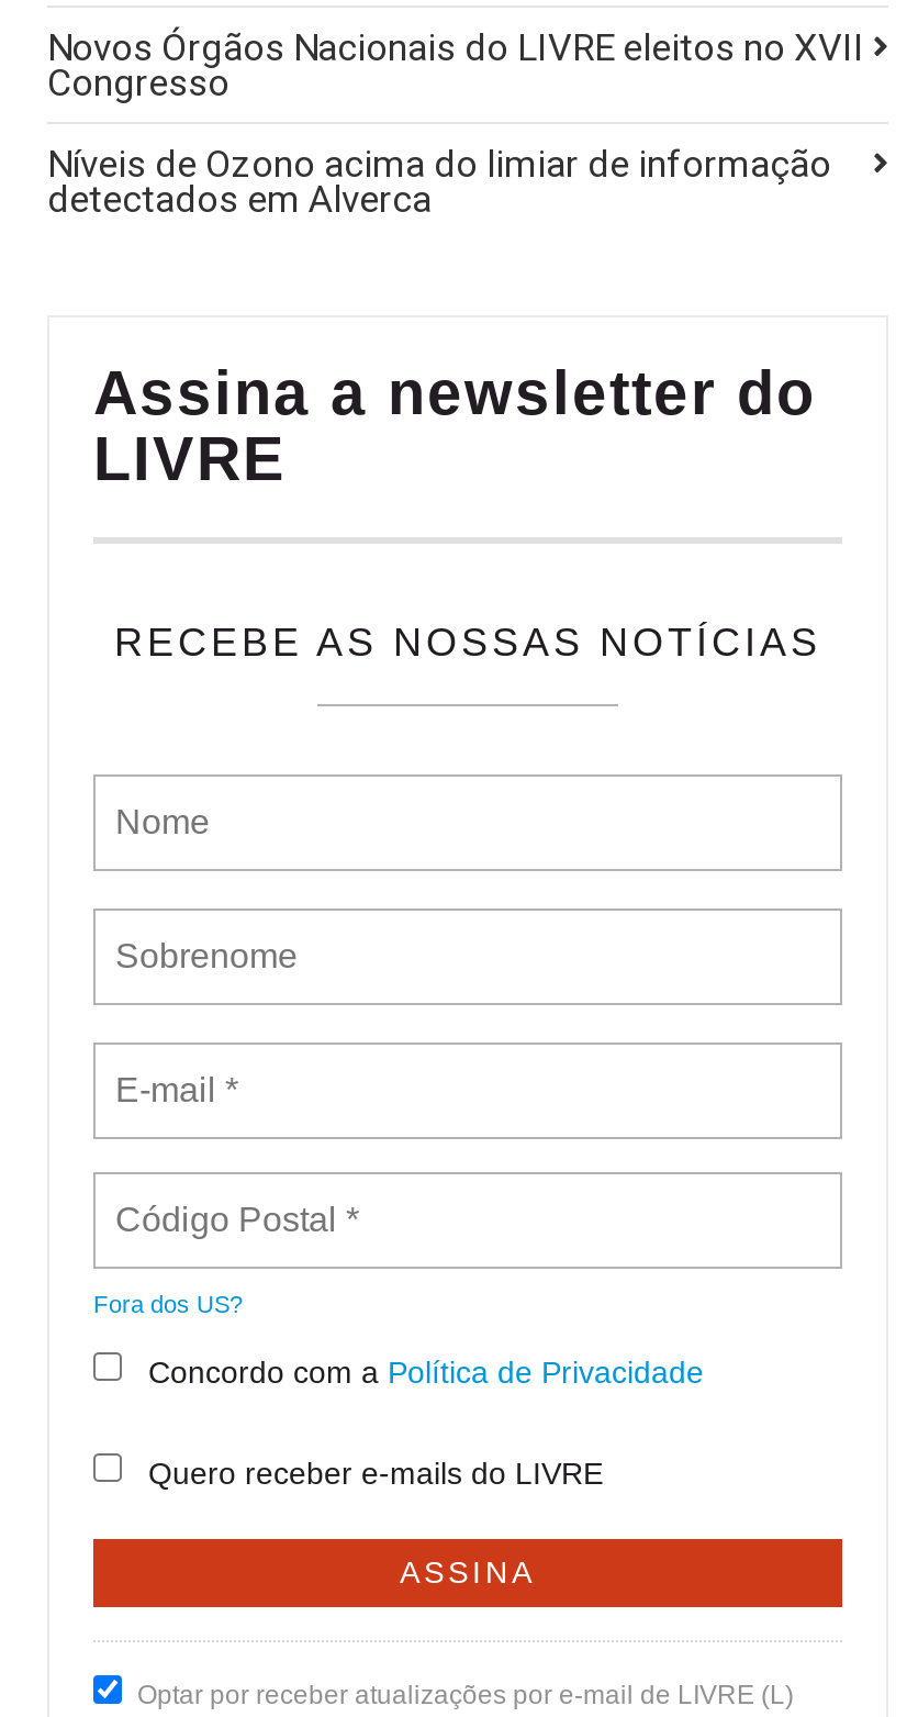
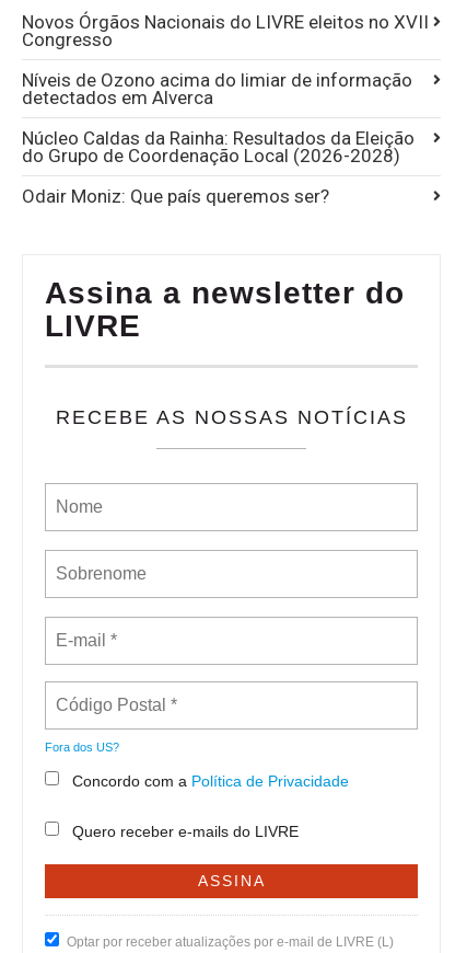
none -> [22,127,415,207] Núcleo Caldas da Rainha: Resultados da Eleição | do Grupo de Coordenação Local (2026-2028) | Odair Moniz: Que país queremos ser?

